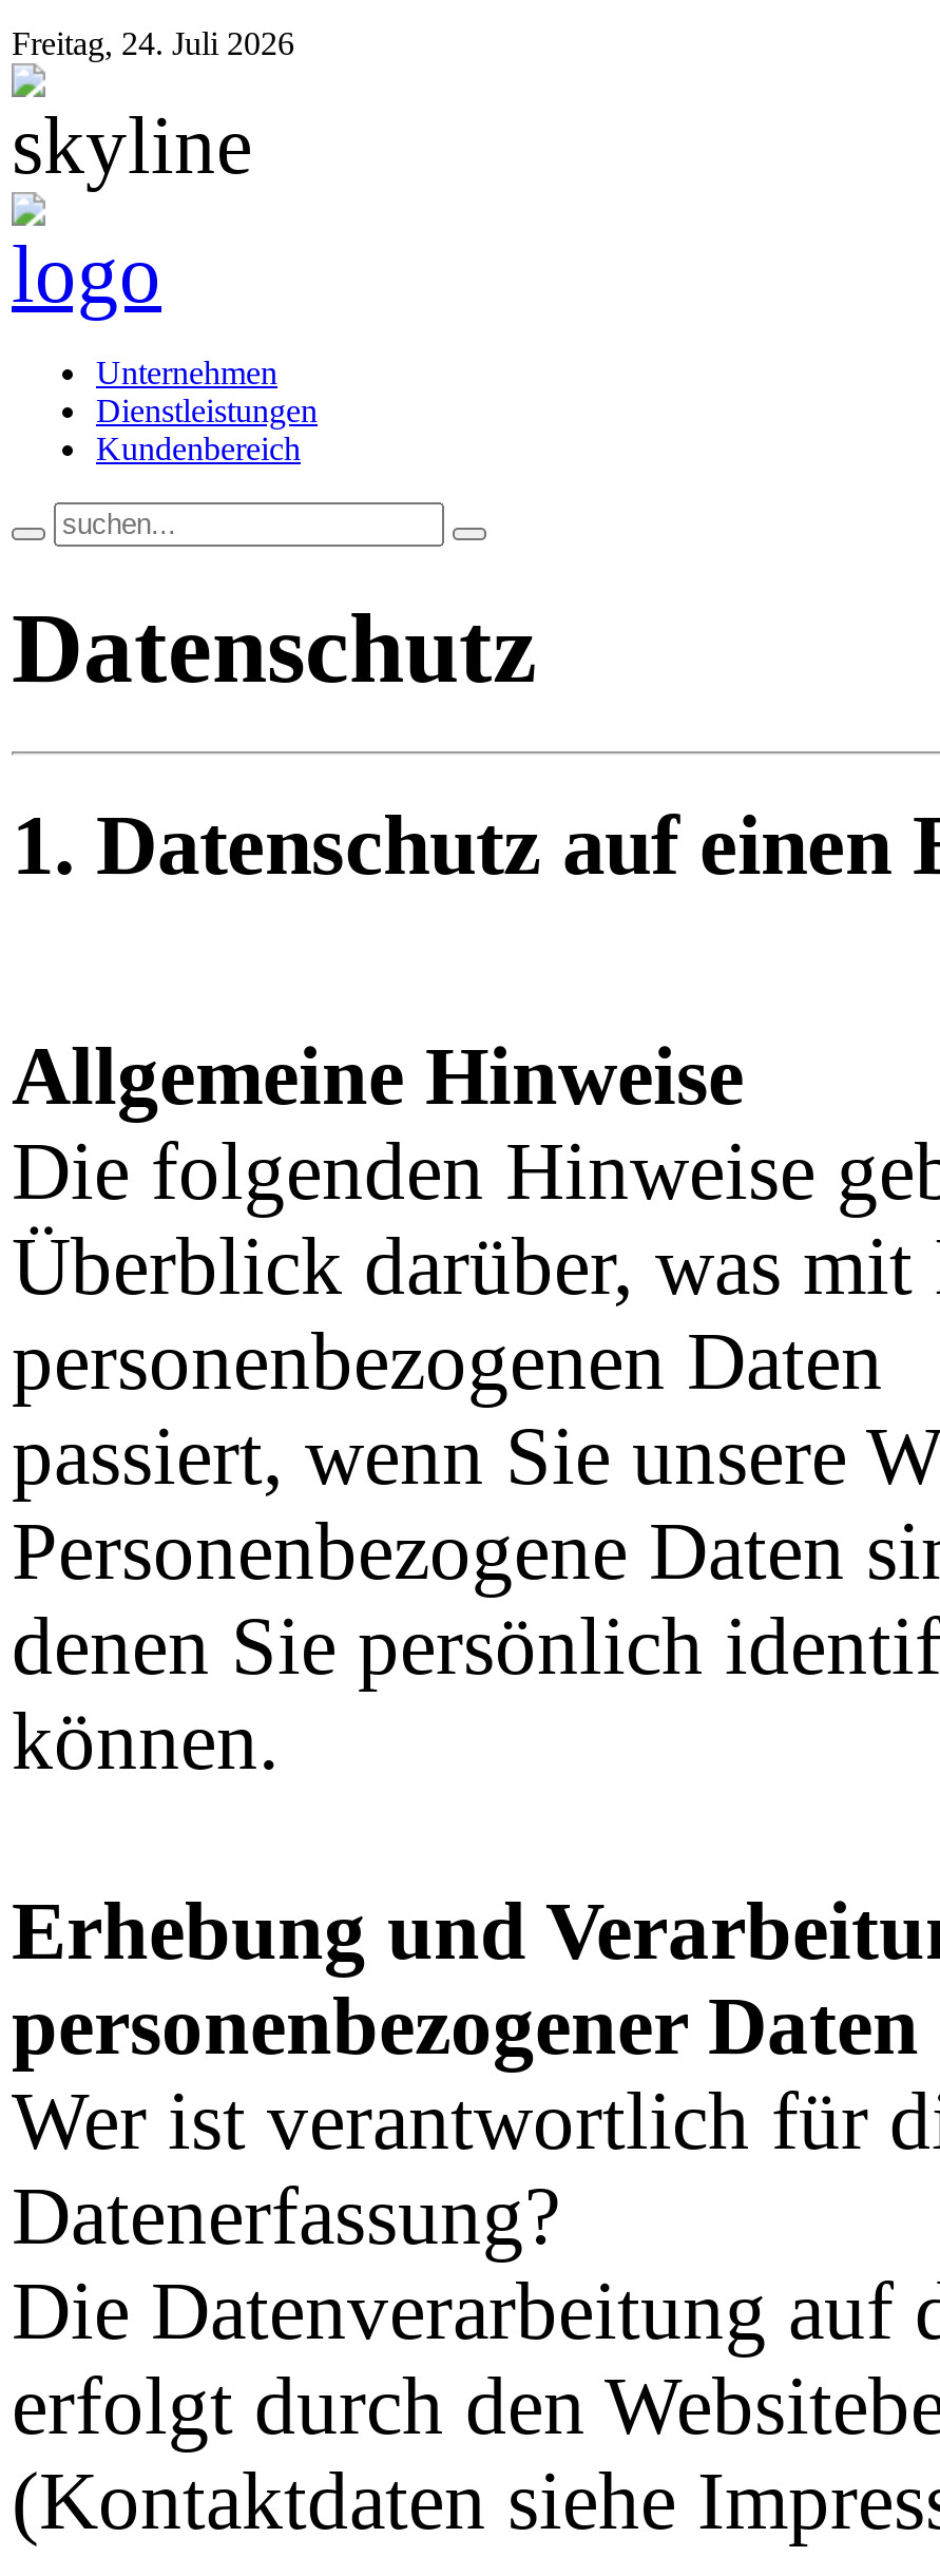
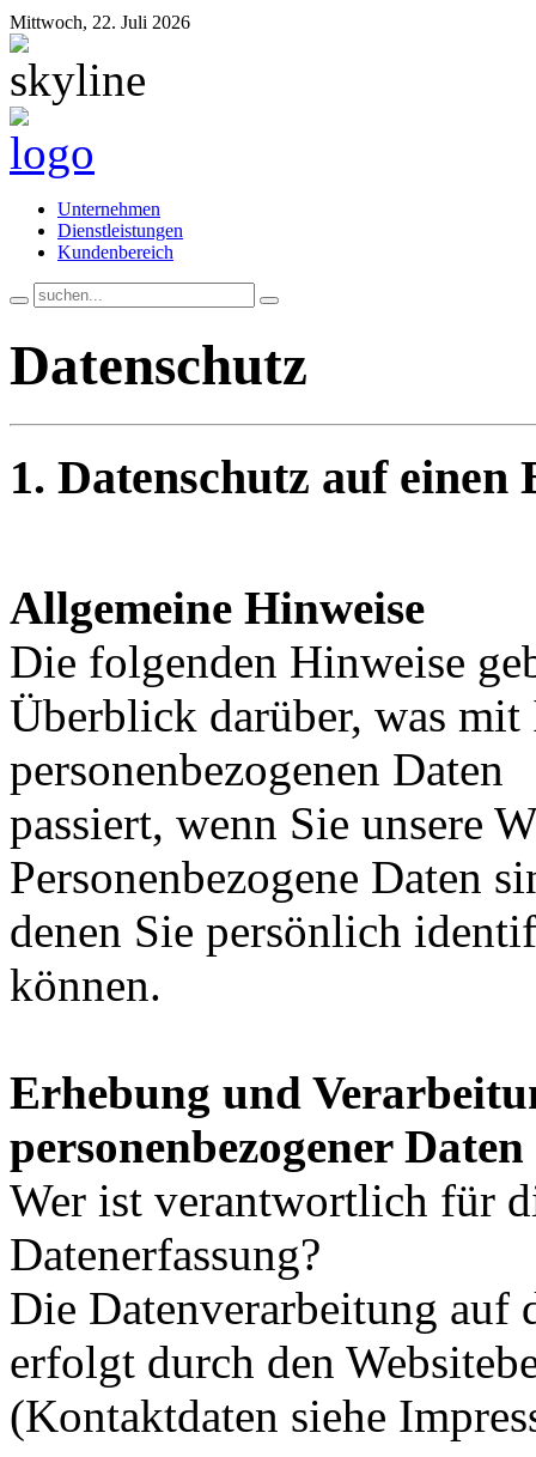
[12,25,294,61] Freitag, 24. Juli 2026 -> [10,12,190,32] Mittwoch, 22. Juli 2026

